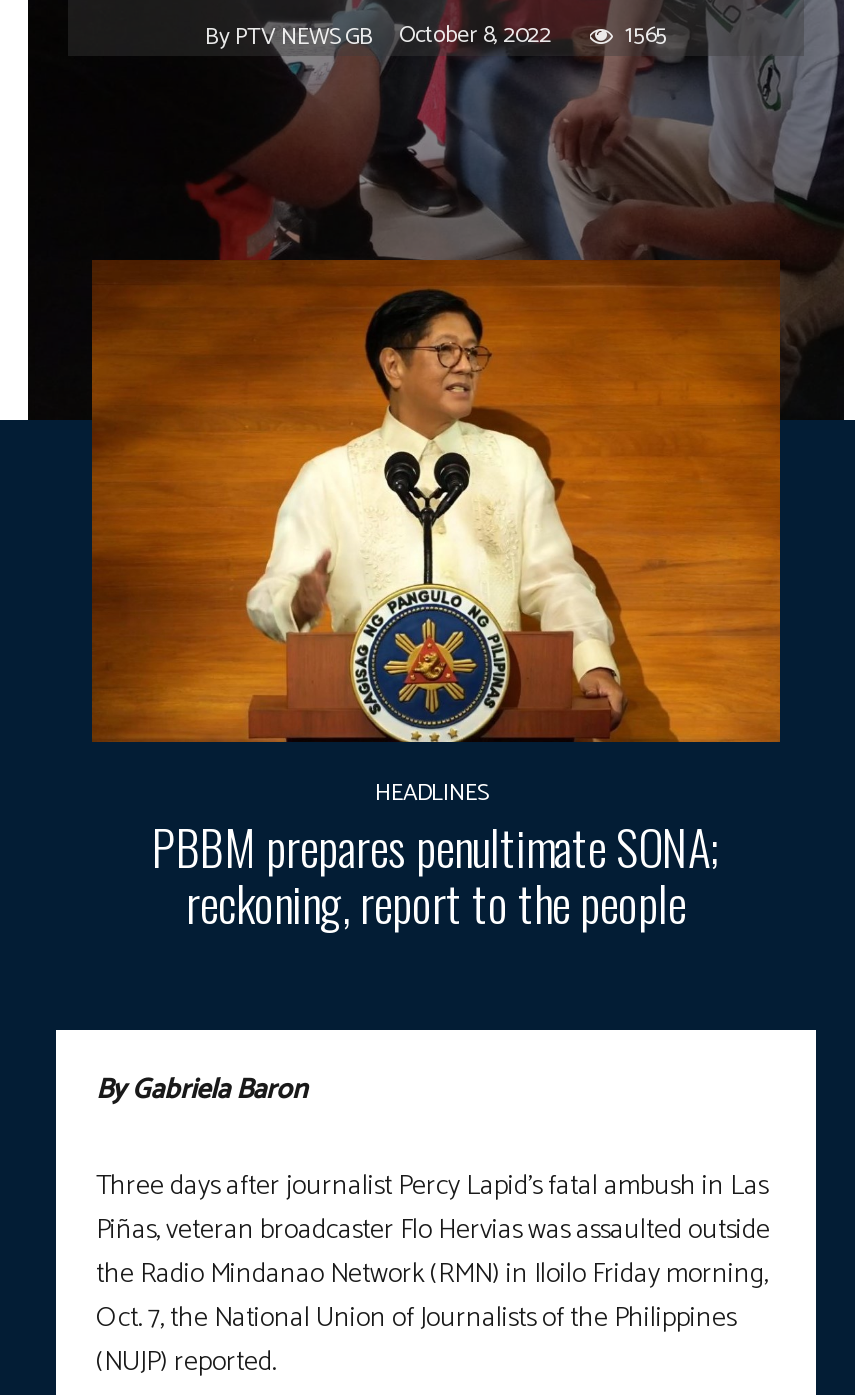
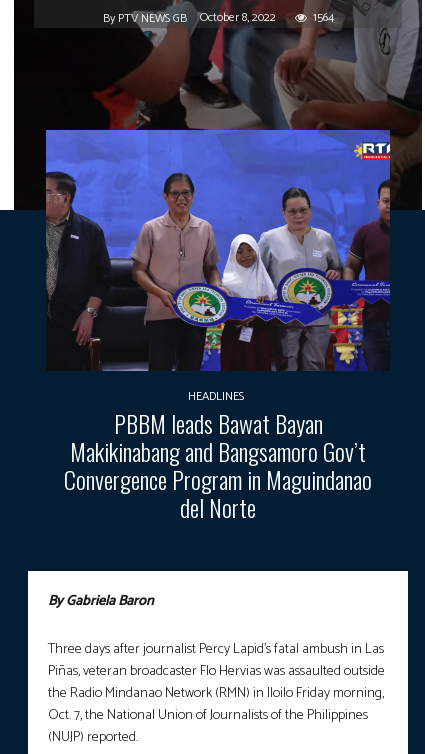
[205,16,667,56] By PTV NEWS GB October 8, 2022 1565 -> [102,8,333,28] By PTV NEWS GB October 8, 2022 1564
[92,258,782,938] [image] | PBBM prepares penultimate SONA; | reckoning, report to the people -> [45,129,391,525] [image] | PBBM leads Bawat Bayan | Makikinabang and Bangsamoro Gov’t | Convergence Program in Maguindanao | del Norte

